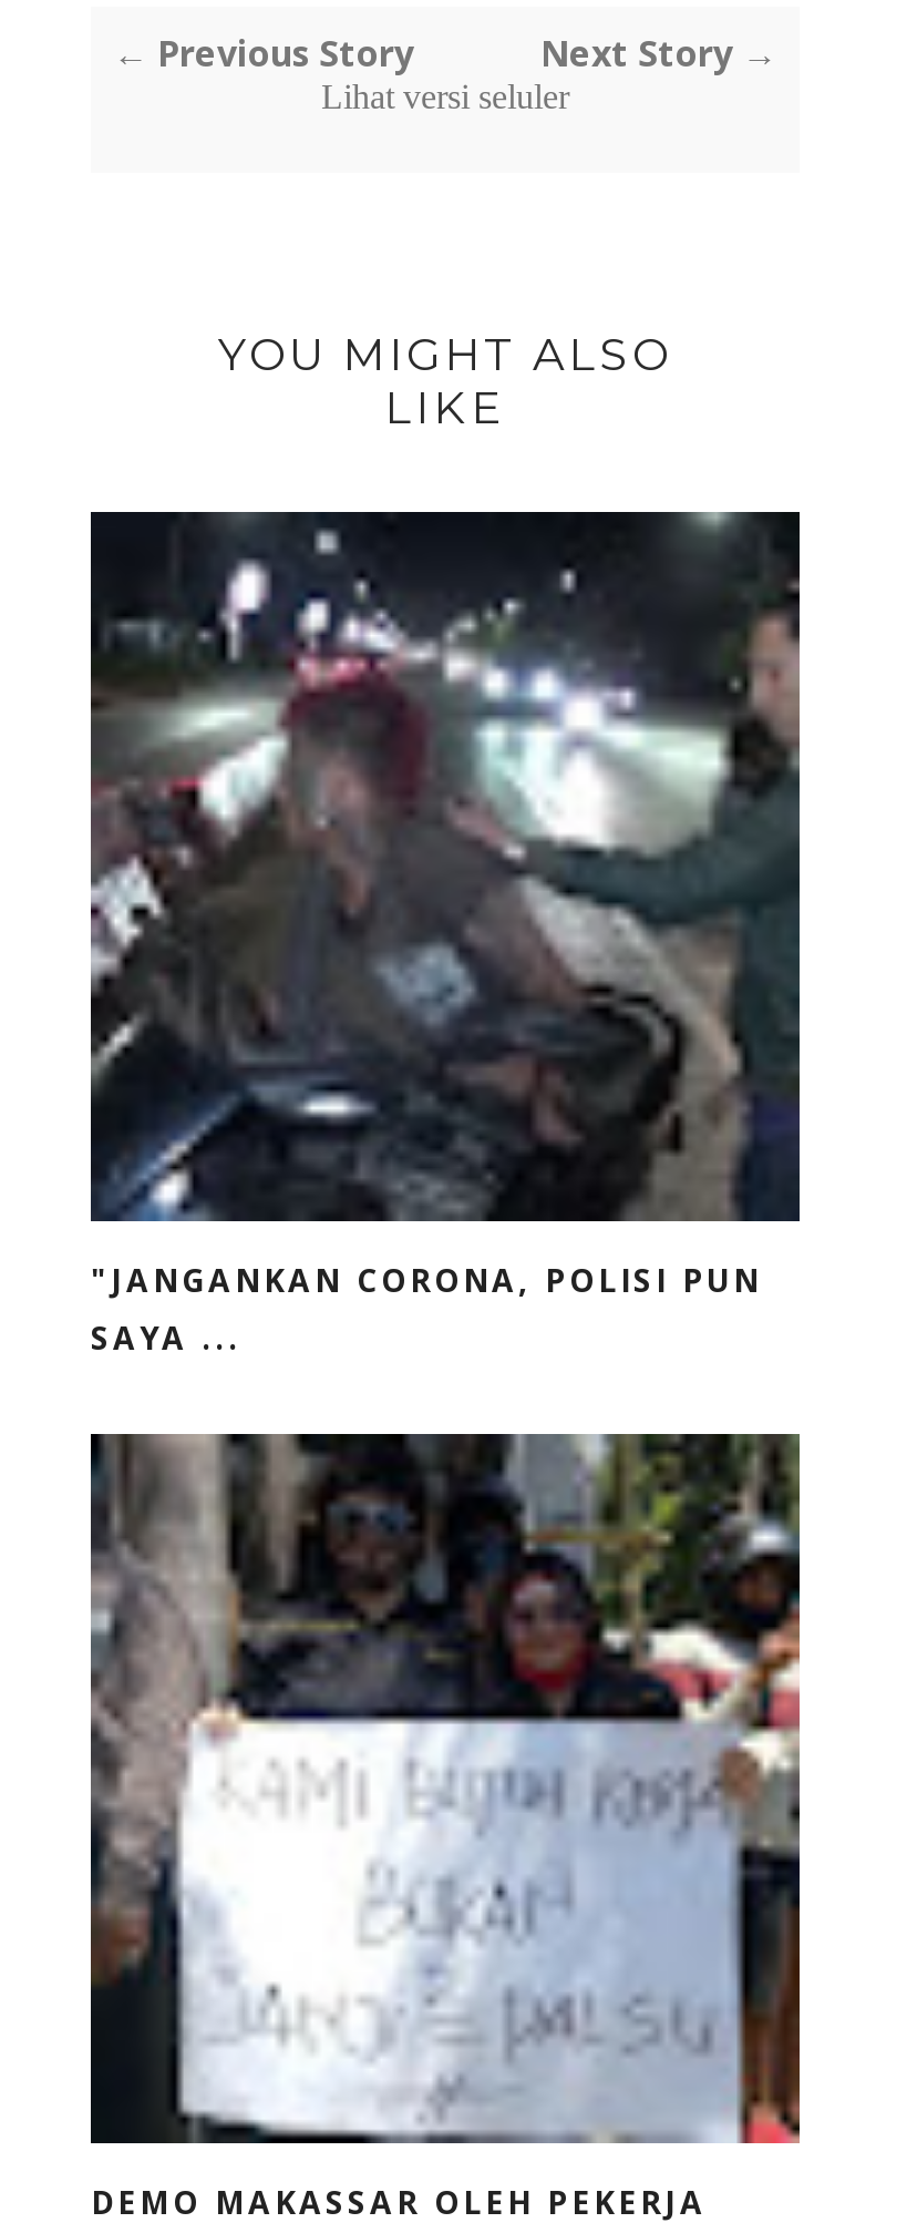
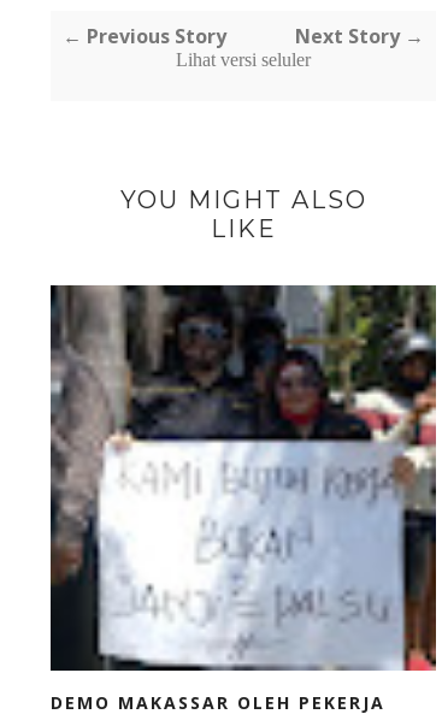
[89,510,802,1359] [image] | "JANGANKAN CORONA, POLISI PUN | SAYA ... -> none

